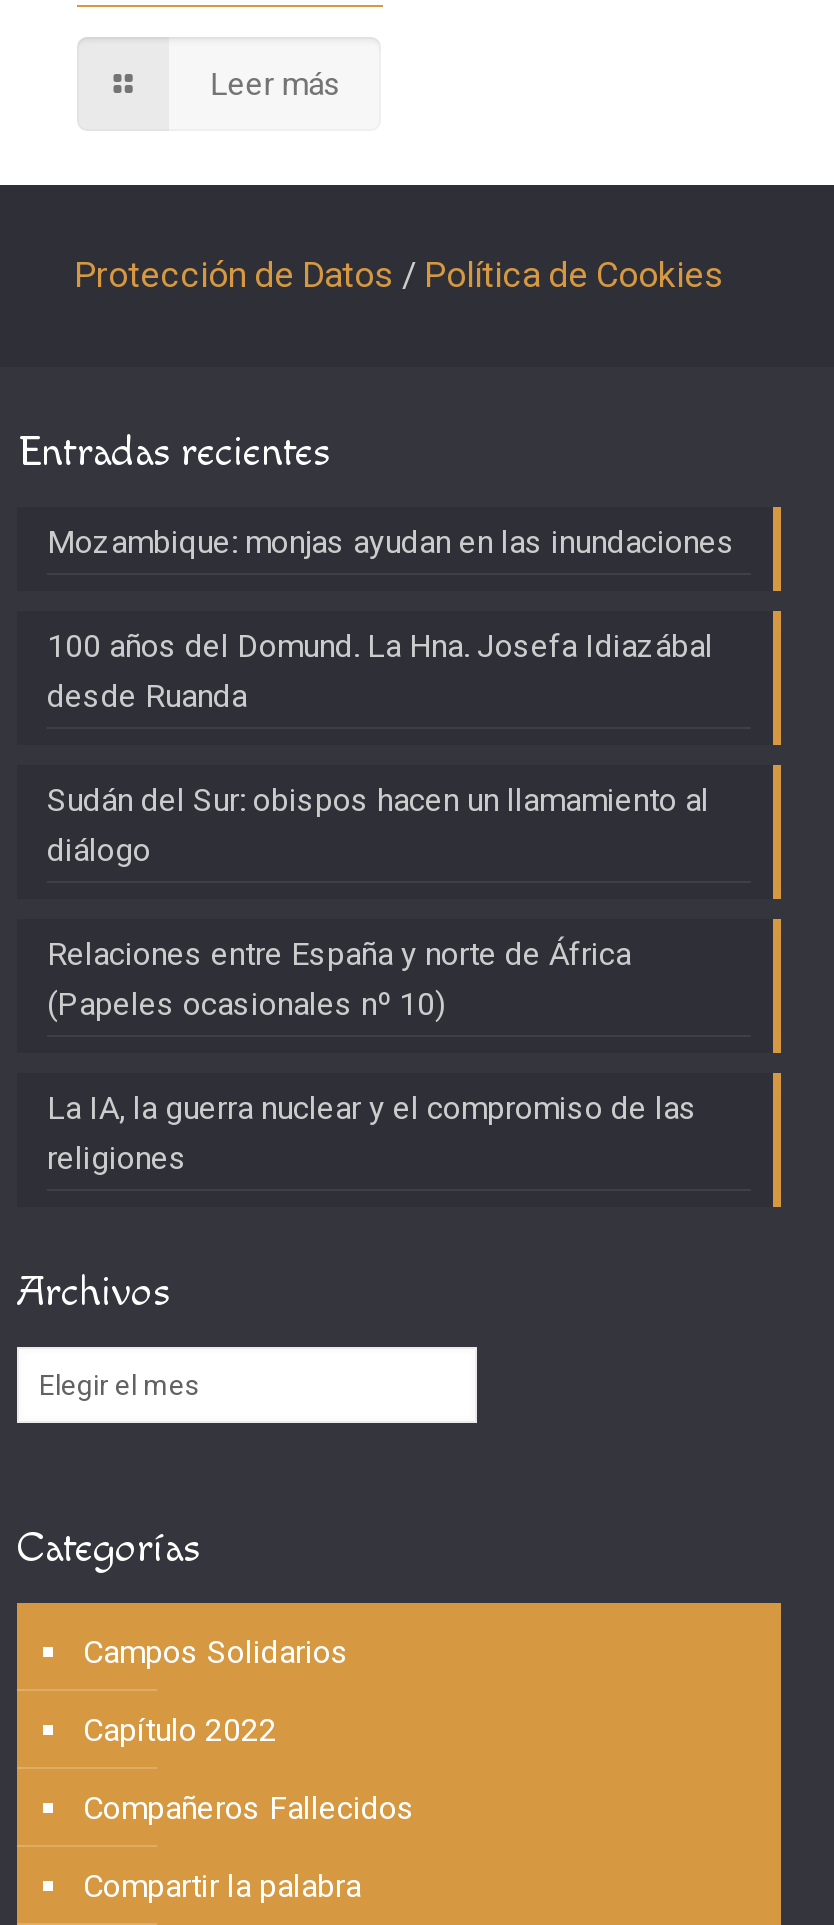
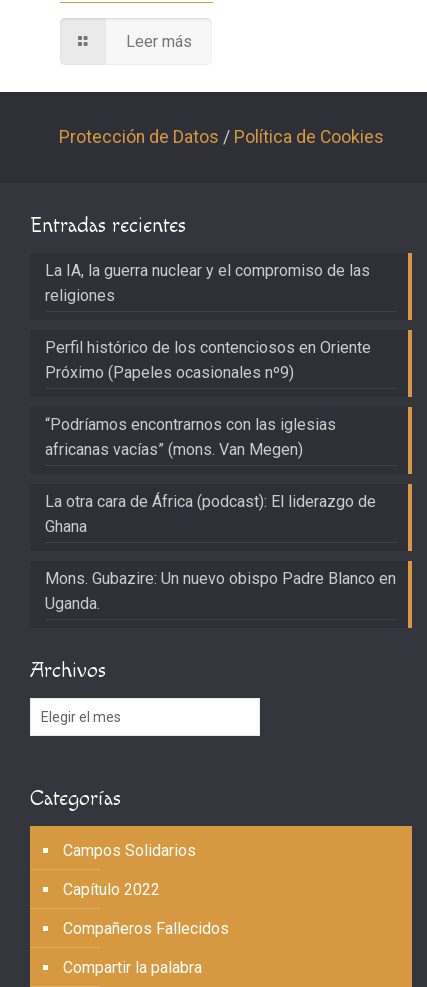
[47,523,735,1023] Mozambique: monjas ayudan en las inundaciones | 100 años del Domund. La Hna. Josefa Idiazábal | desde Ruanda | Sudán del Sur: obispos hacen un llamamiento al | diálogo | Relaciones entre España y norte de África | (Papeles ocasionales nº 10) -> none
moved [47,1089,697,1177] -> [45,261,370,305]: La IA, la guerra nuclear y el compromiso de las | religiones
none -> [45,338,396,613] Perfil histórico de los contenciosos en Oriente | Próximo (Papeles ocasionales nº9) | “Podríamos encontrarnos con las iglesias | africanas vacías” (mons. Van Megen) | La otra cara de África (podcast): El liderazgo de | Ghana | Mons. Gubazire: Un nuevo obispo Padre Blanco en | Uganda.

